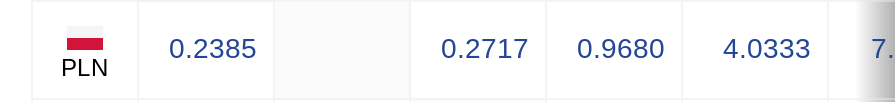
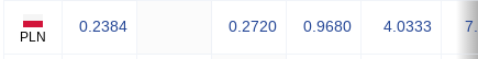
[169,32,257,64] 0.2385 -> [79,18,127,35] 0.2384
[441,32,529,64] 0.2717 -> [229,18,277,35] 0.2720

